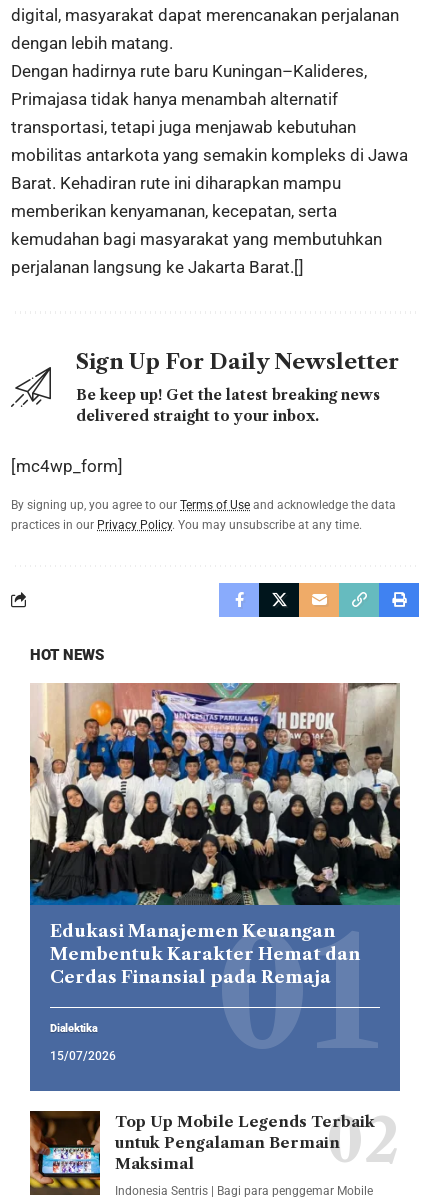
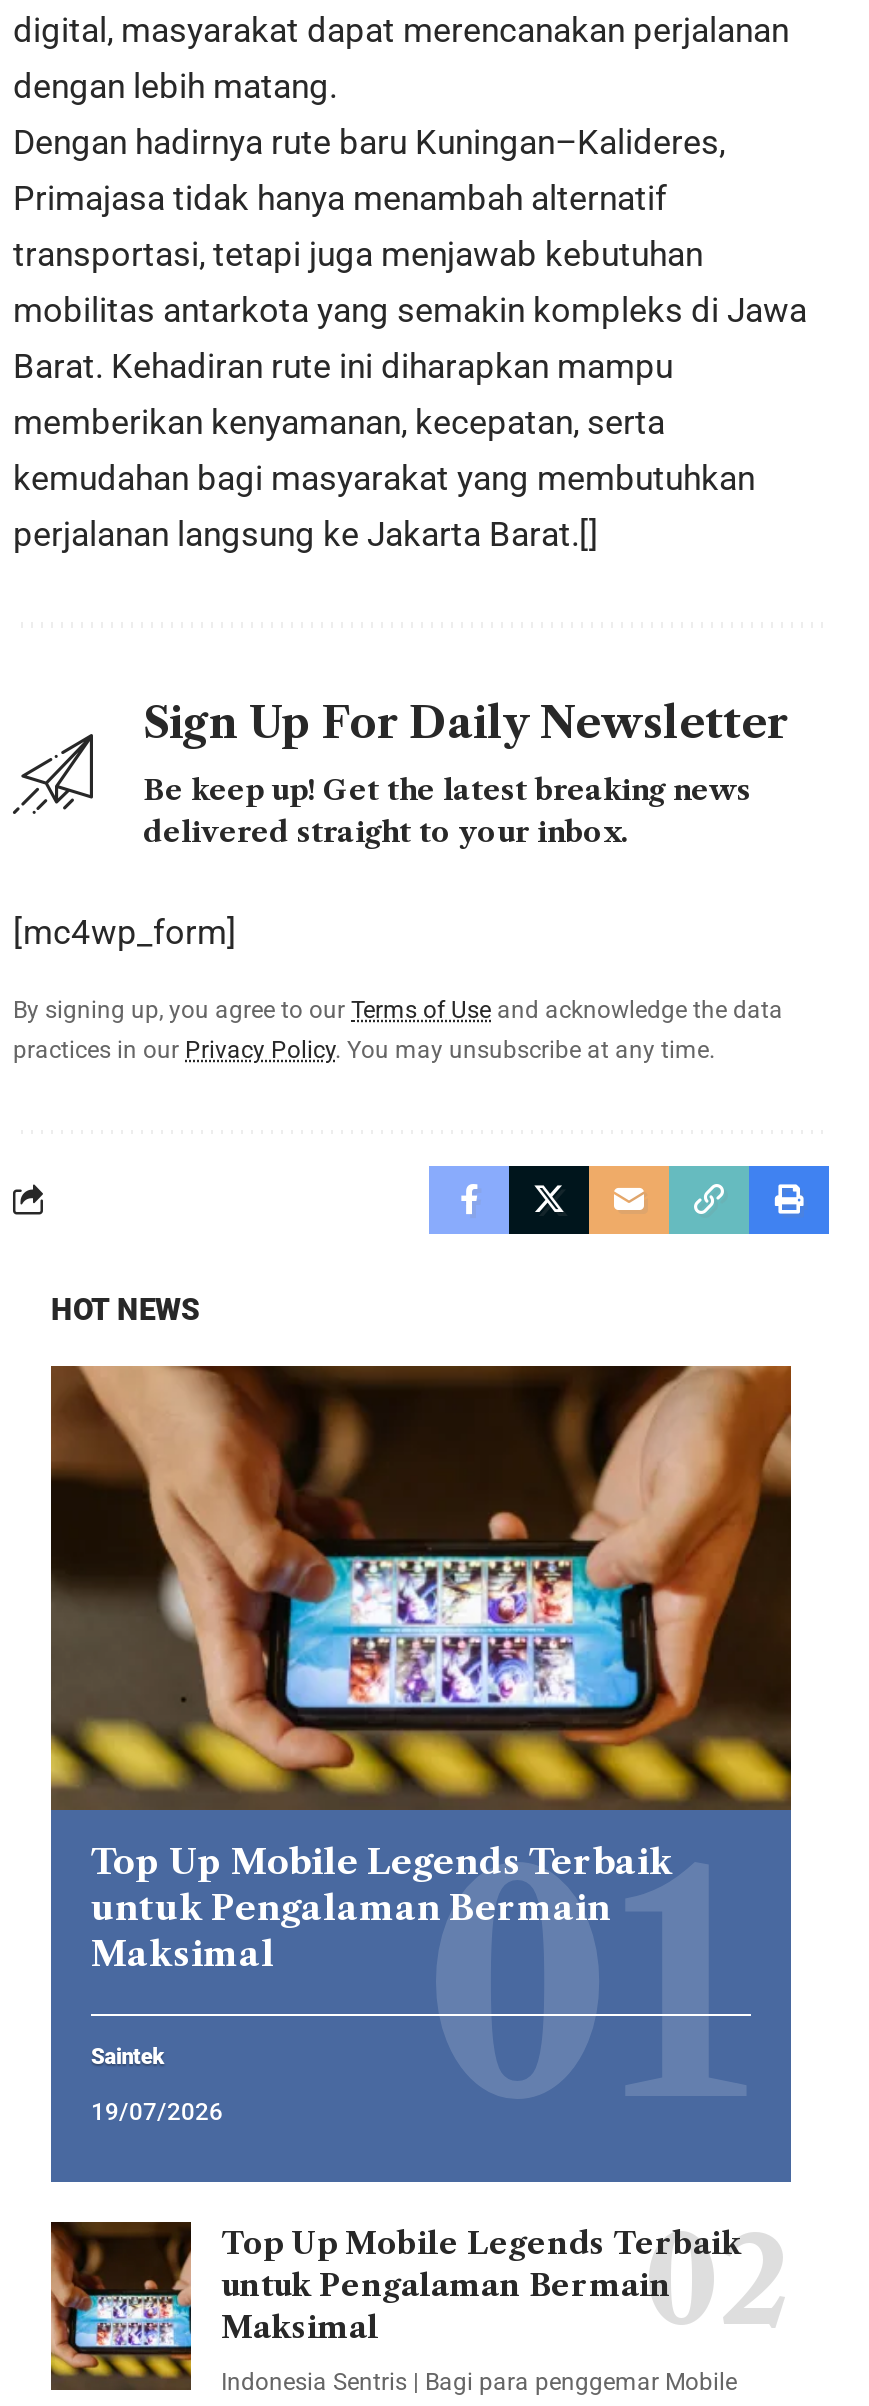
[29,682,401,987] [image] | Edukasi Manajemen Keuangan | Membentuk Karakter Hemat dan | Cerdas Finansial pada Remaja -> [49,1364,791,1974] [image] | Top Up Mobile Legends Terbaik | untuk Pengalaman Bermain | Maksimal
[50,1022,98,1035] Dialektika -> [91,2044,164,2070] Saintek
[50,1049,116,1063] 15/07/2026 -> [91,2098,223,2126] 19/07/2026

